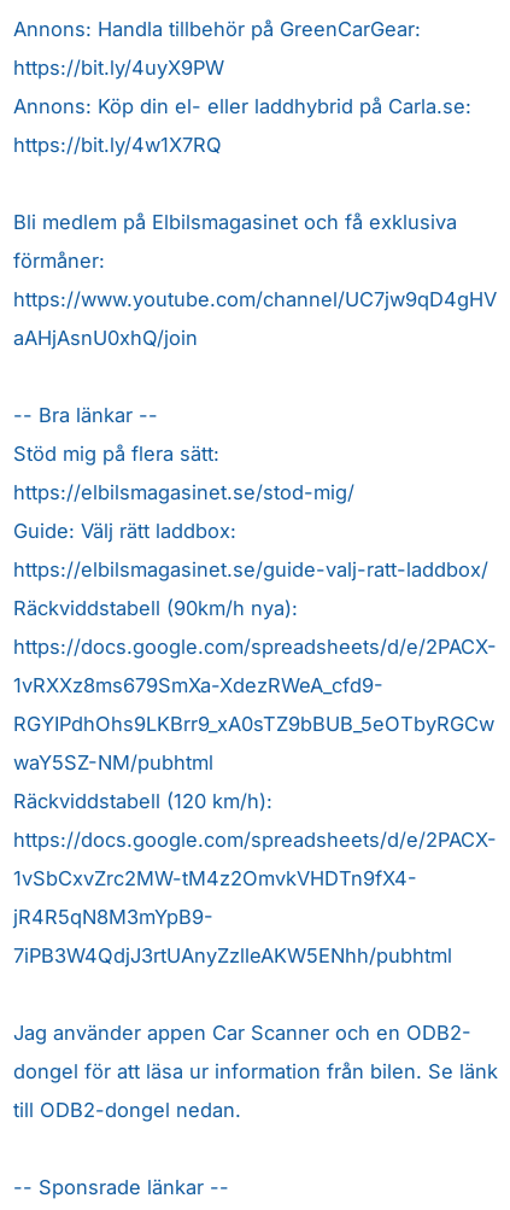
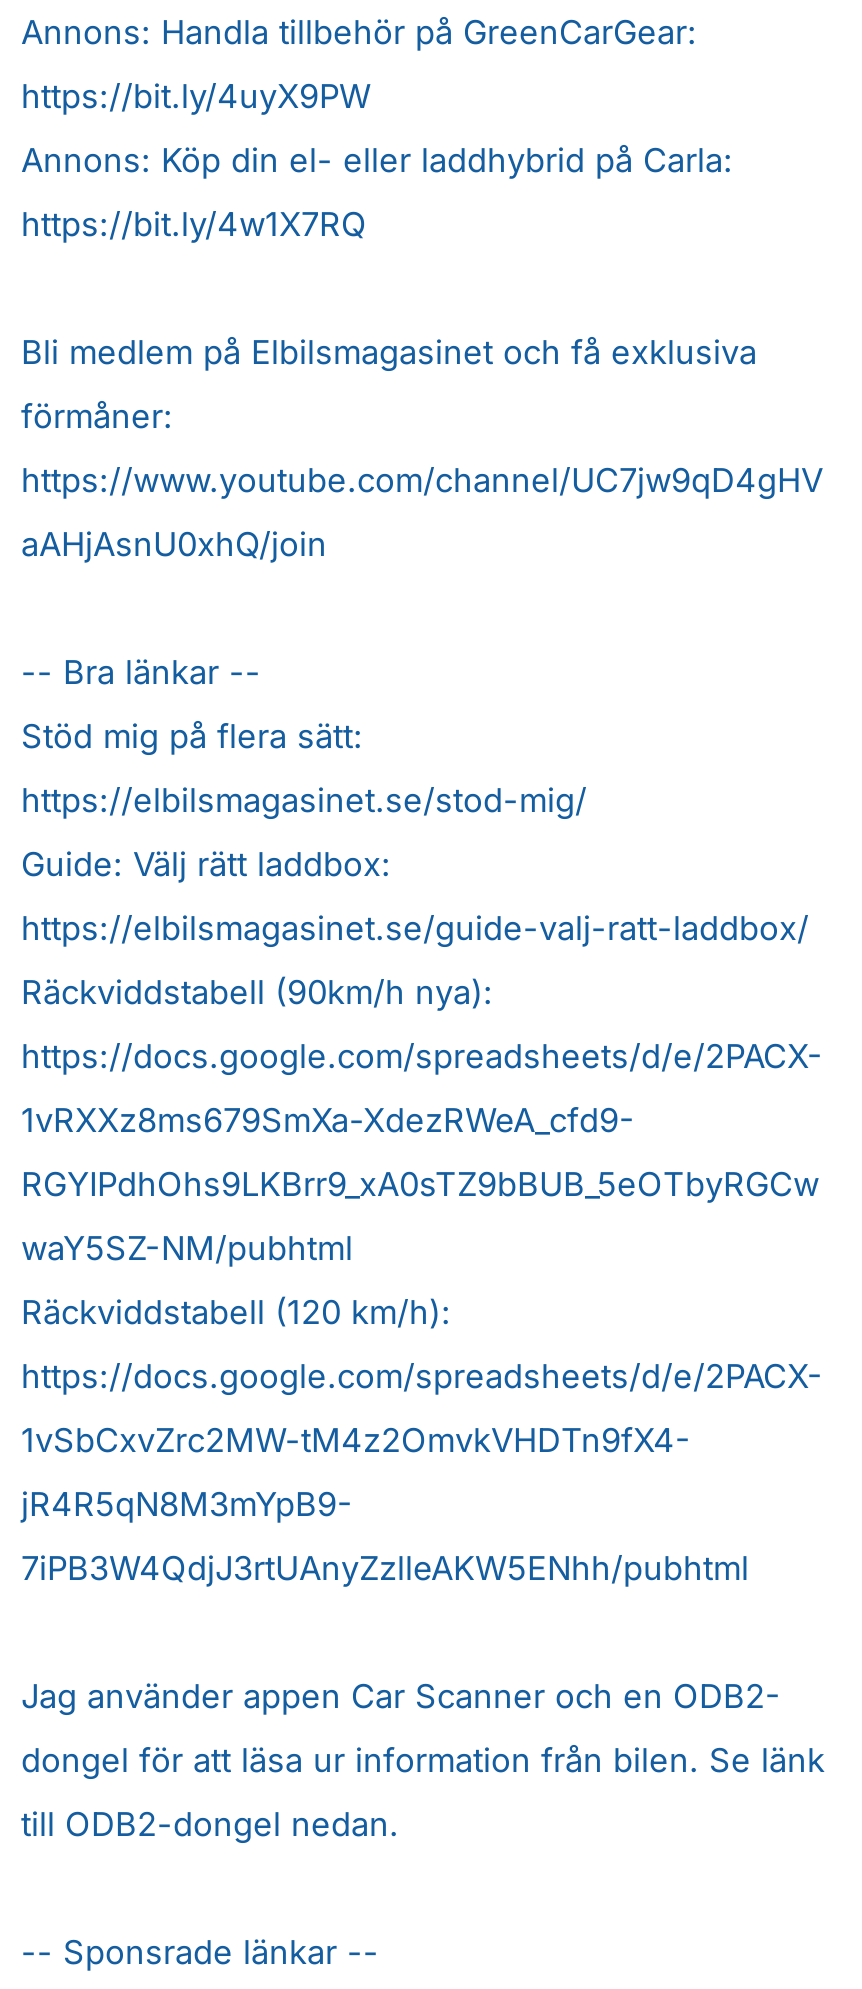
[13,94,471,119] Annons: Köp din el- eller laddhybrid på Carla.se: -> [21,141,733,181] Annons: Köp din el- eller laddhybrid på Carla:

